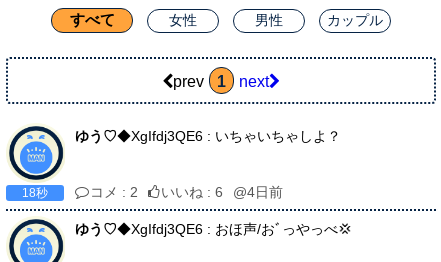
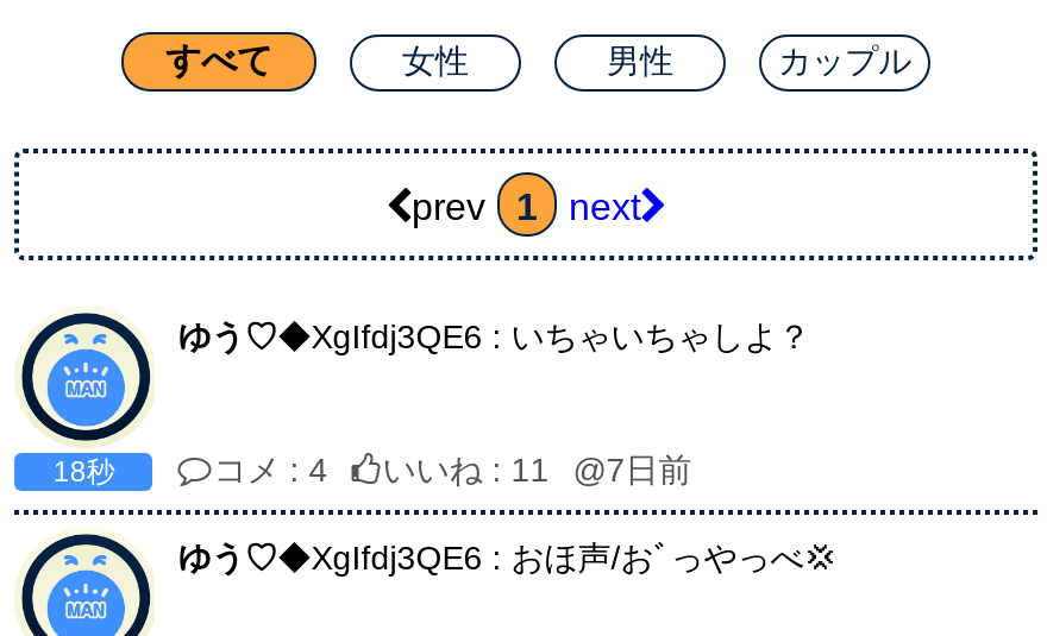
[90,184,138,200] コメ : 2 -> [213,451,328,489] コメ : 4
[161,184,223,200] いいね : 6 -> [382,451,549,489] いいね : 11
[233,184,283,200] @4日前 -> [573,451,692,489] @7日前

